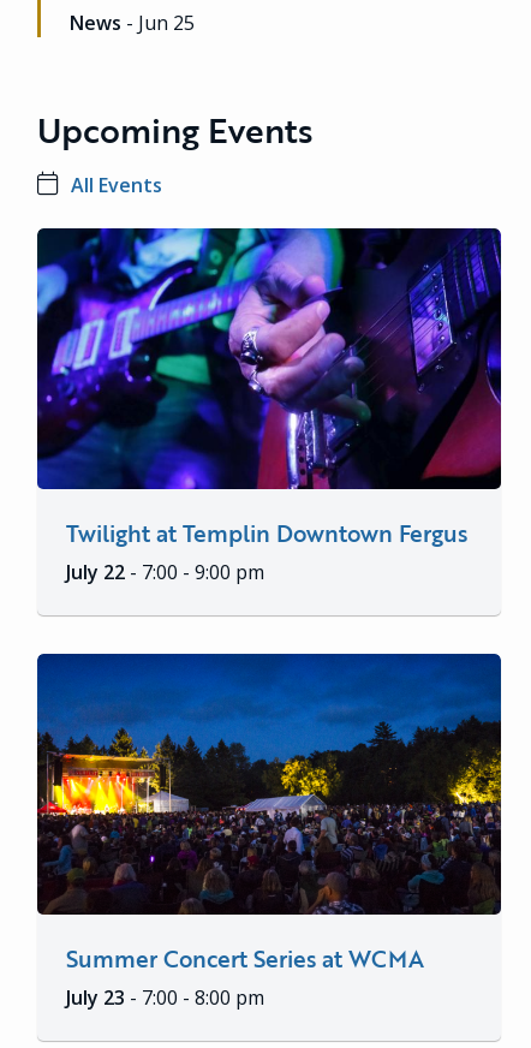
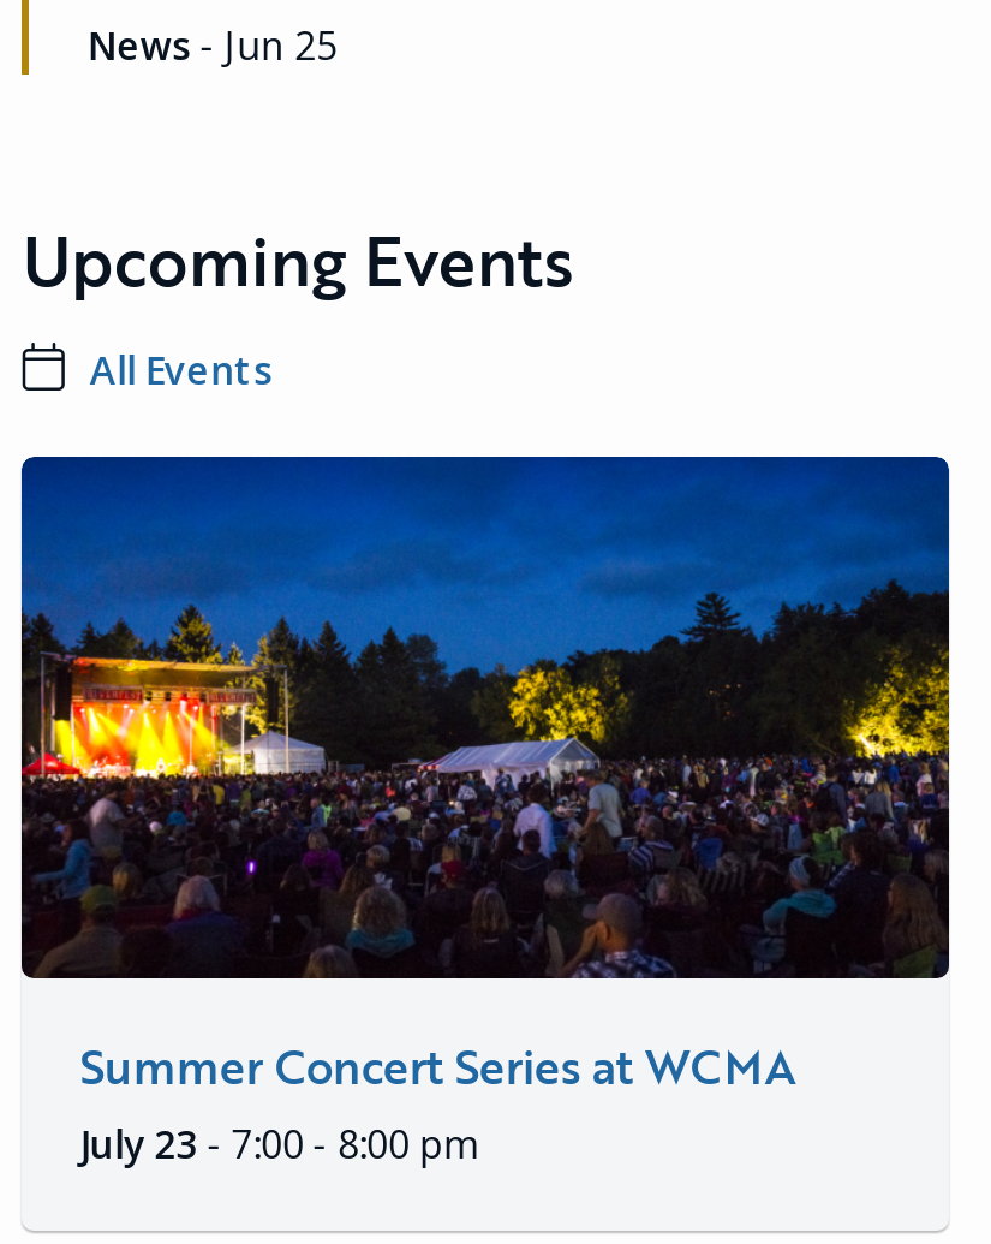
[36,227,502,586] [image] | Twilight at Templin Downtown Fergus | July 22 - 7:00 - 9:00 pm -> none

